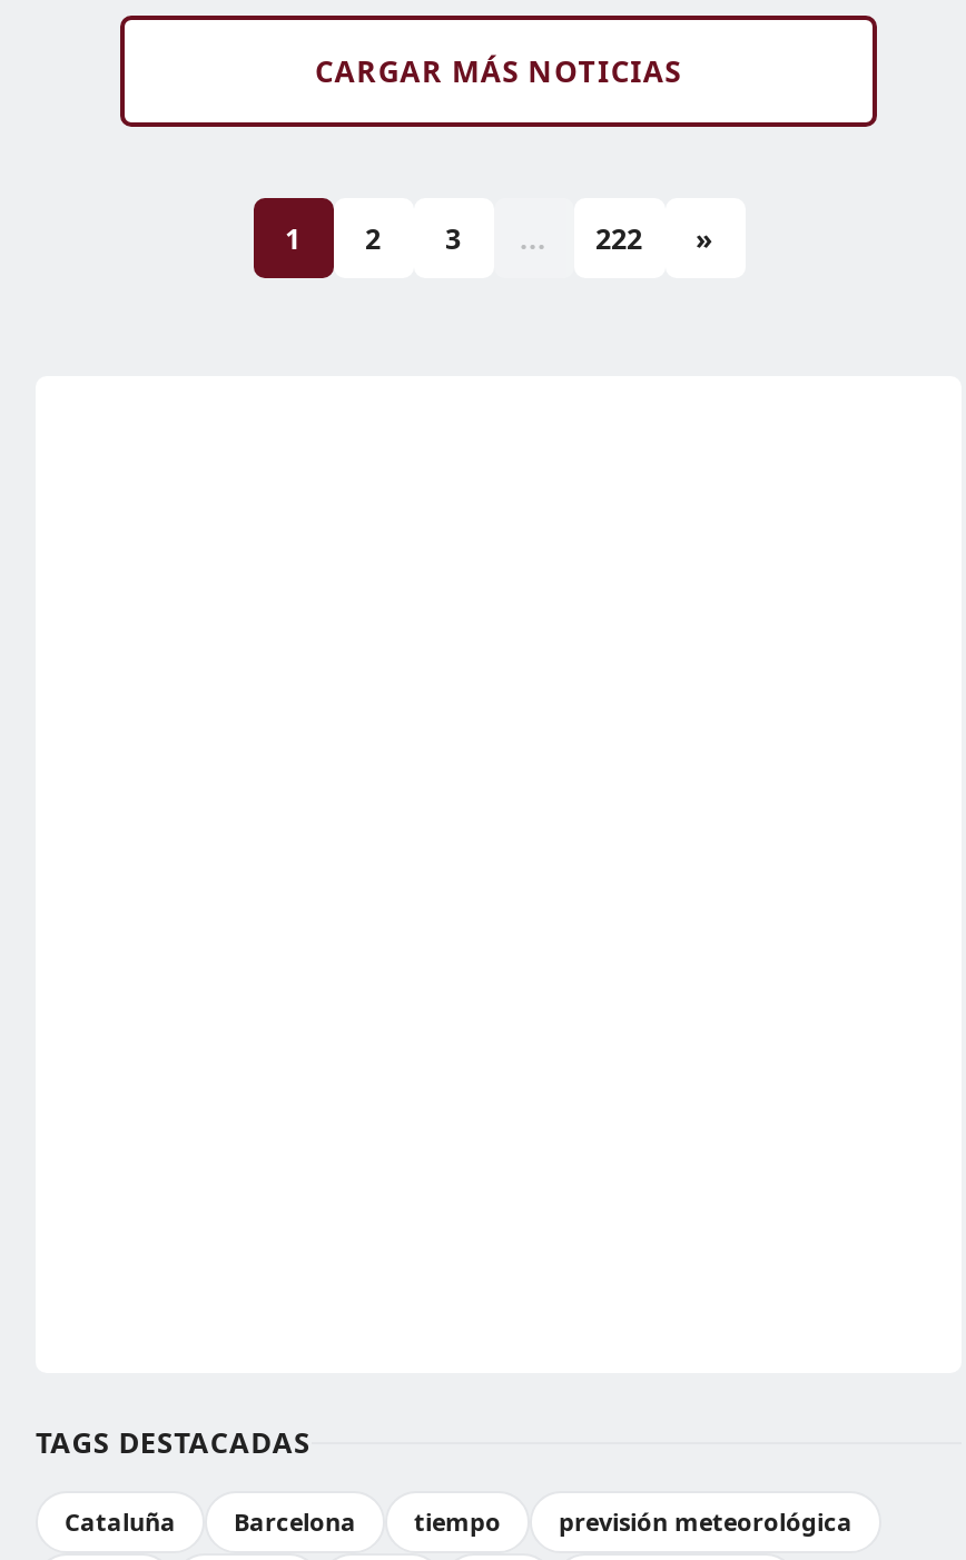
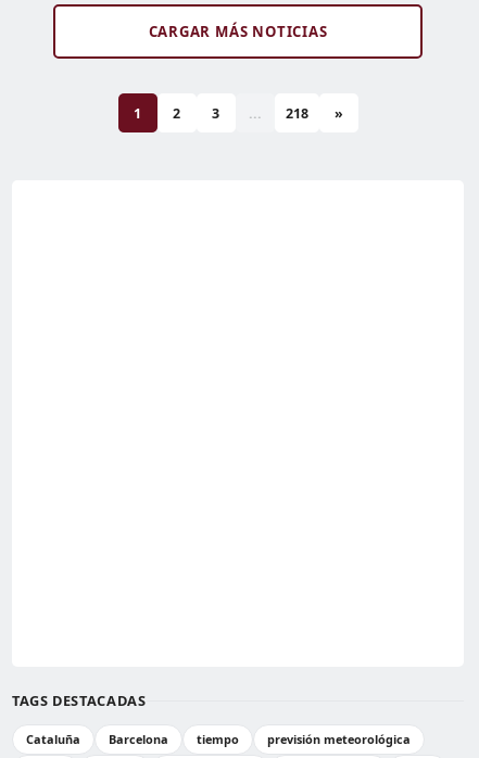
[595,219,642,257] 222 -> [285,104,308,122] 218

